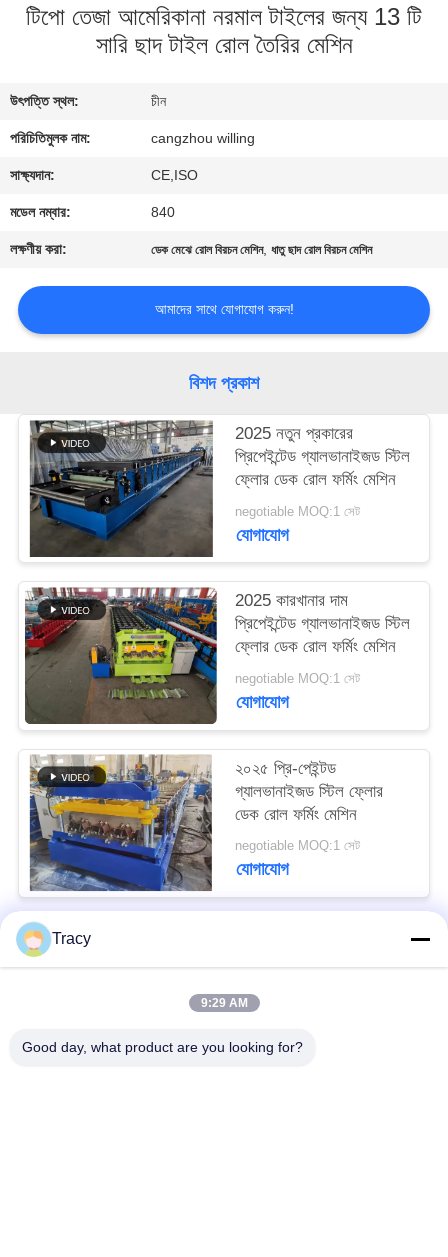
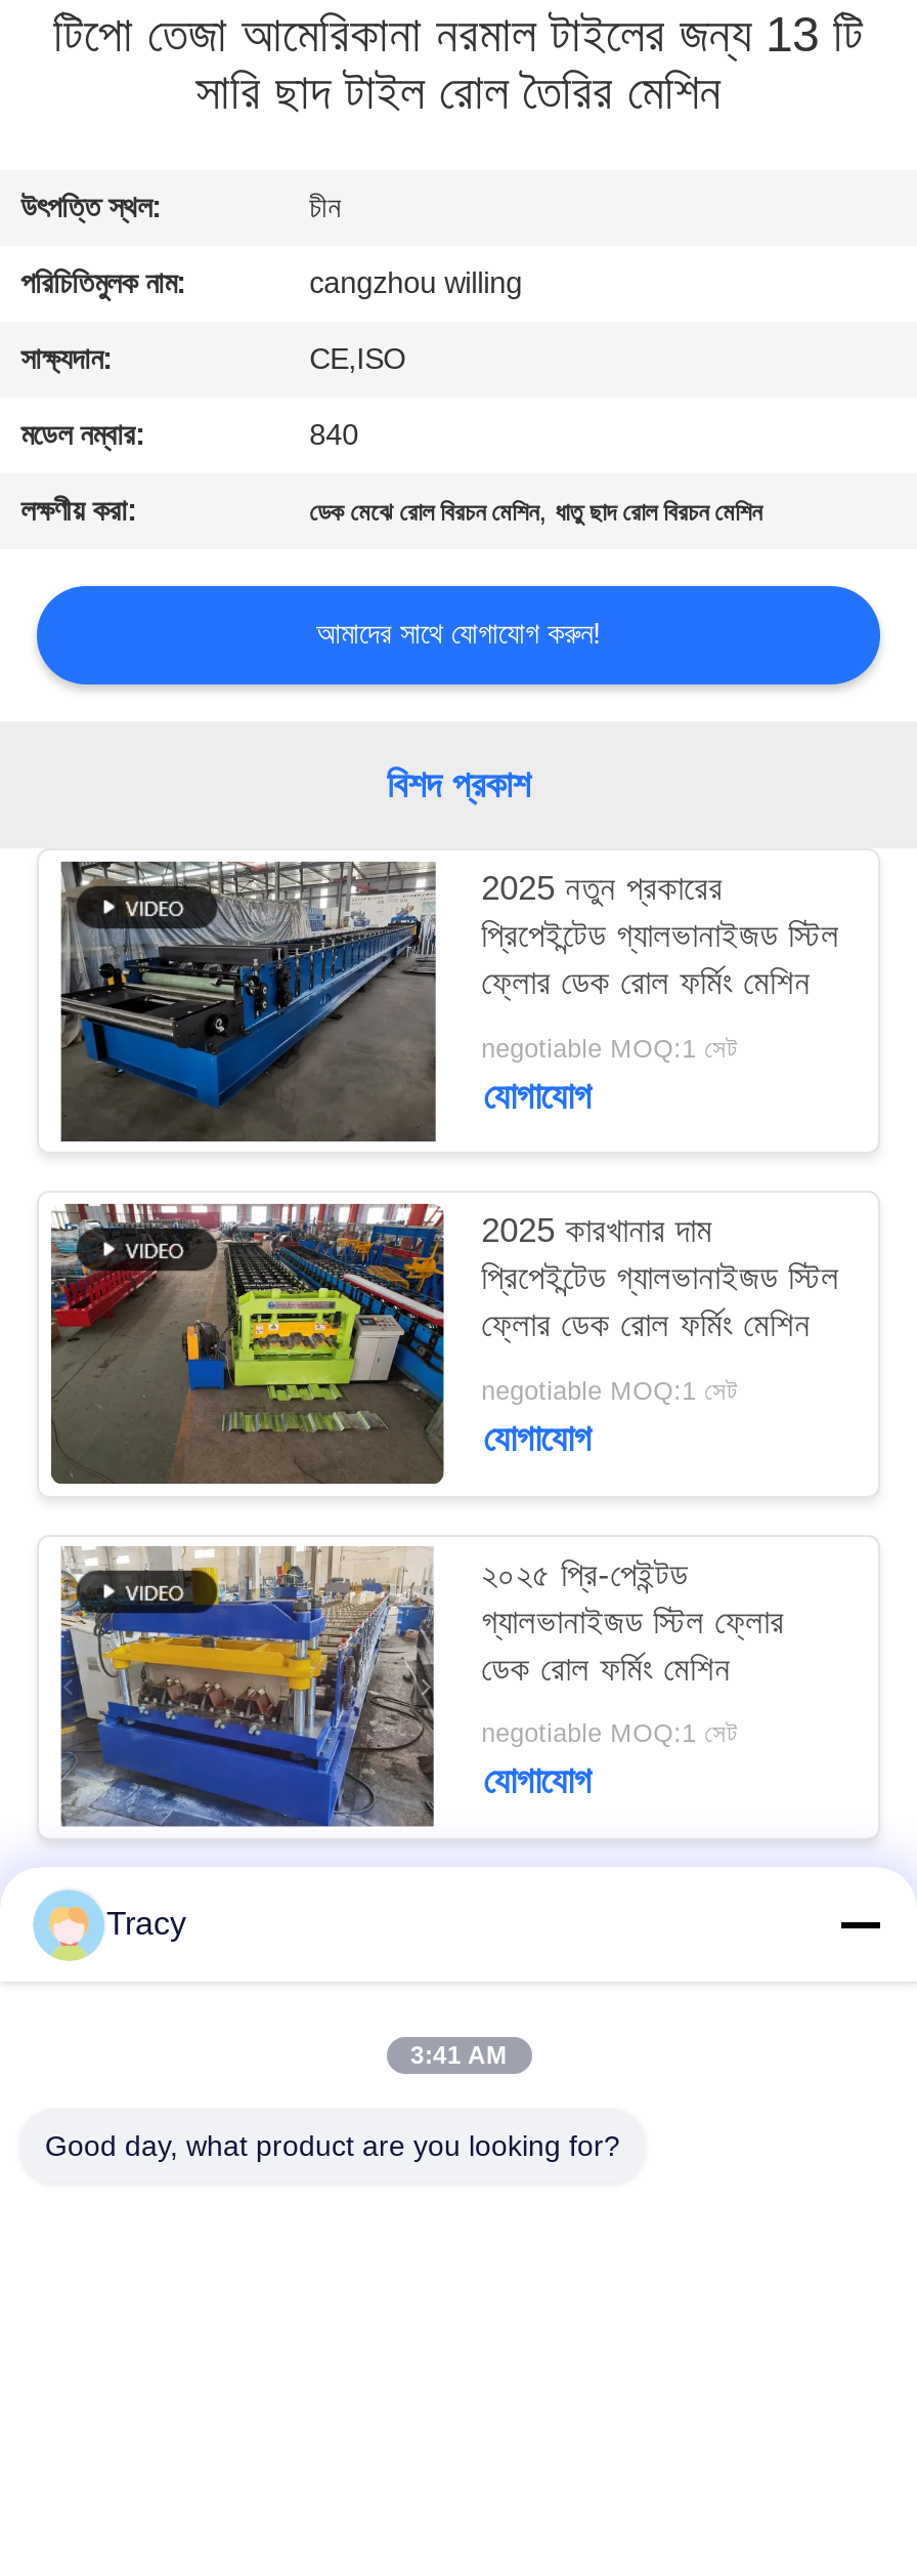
[200,996,247,1010] 9:29 AM -> [410,2041,507,2070] 3:41 AM

